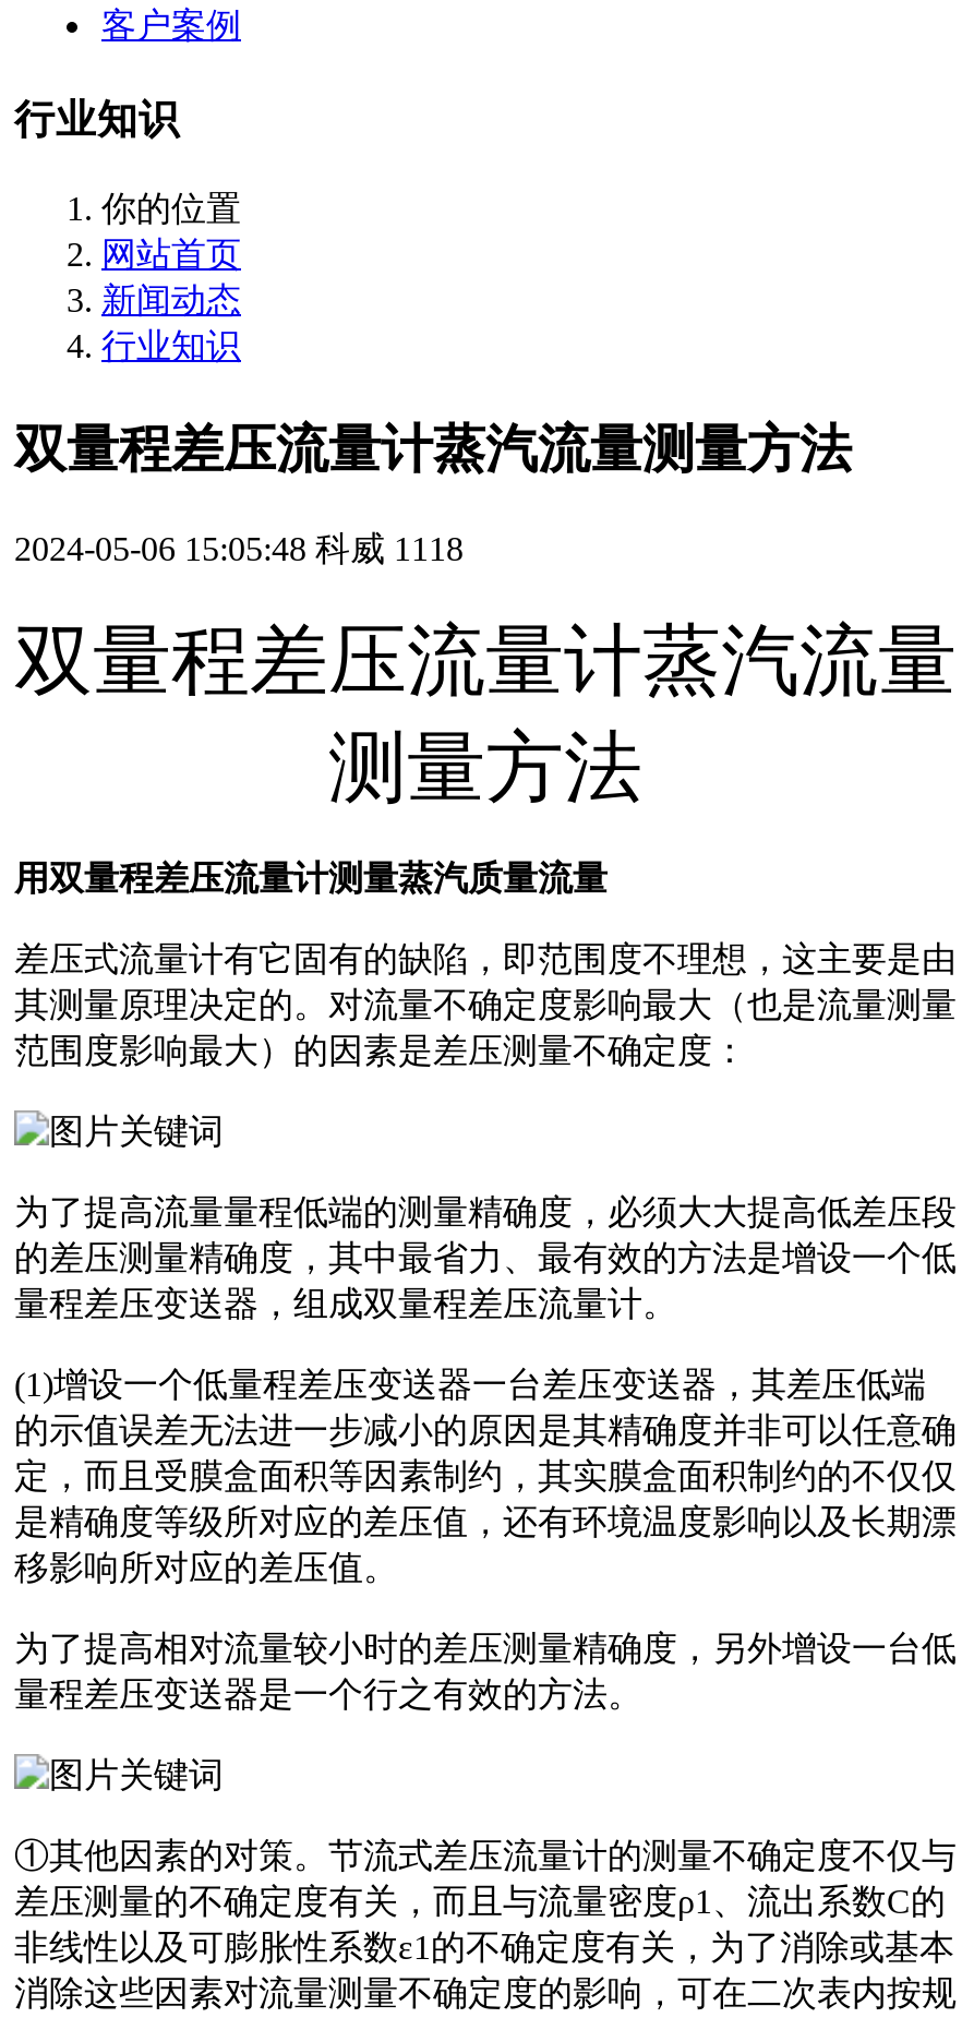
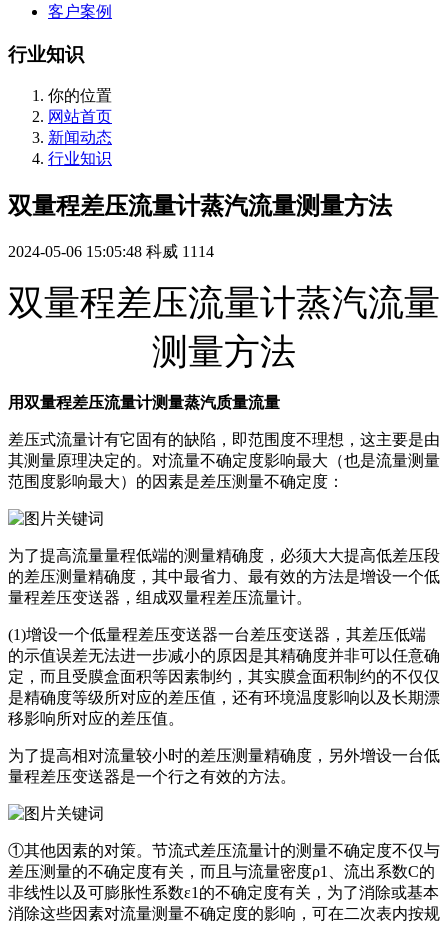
[14,531,464,568] 2024-05-06 15:05:48 科威 1118 -> [8,243,214,260] 2024-05-06 15:05:48 科威 1114

